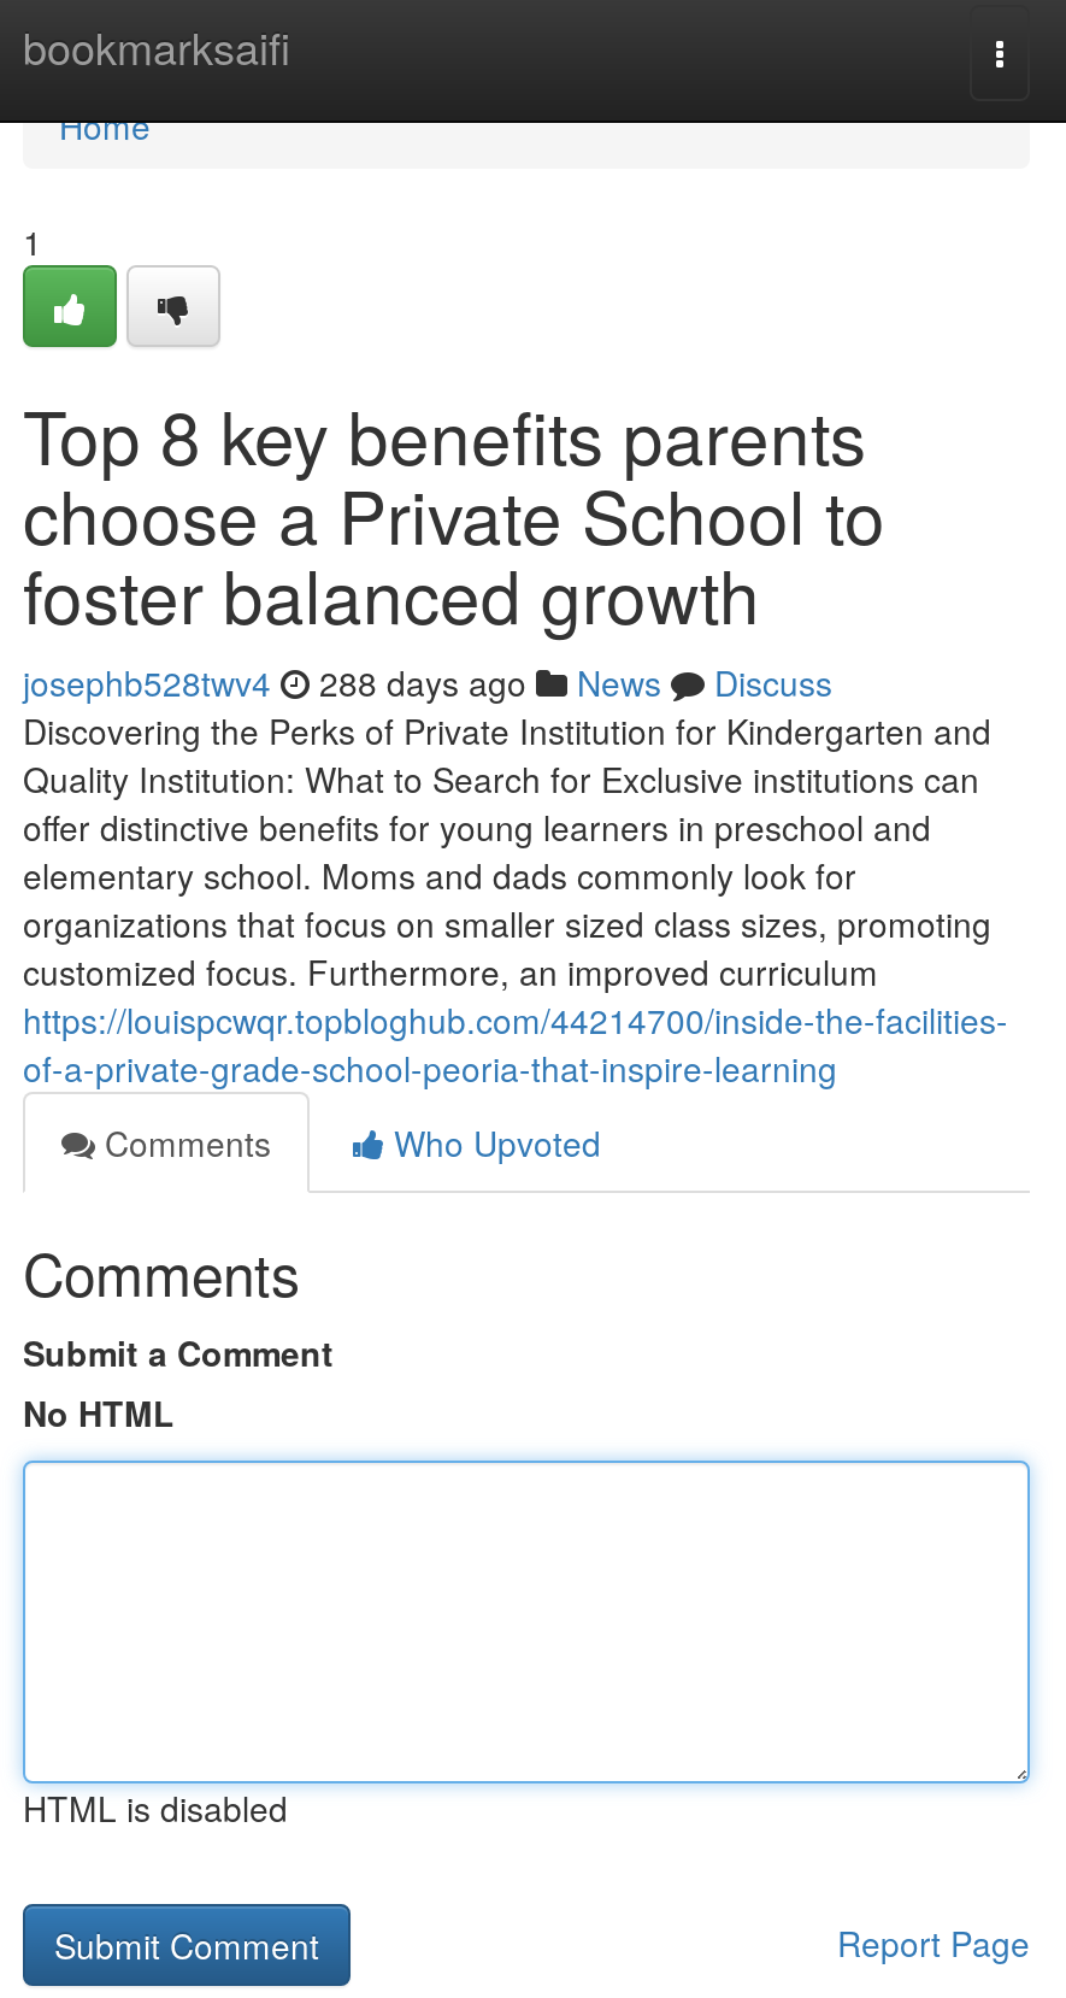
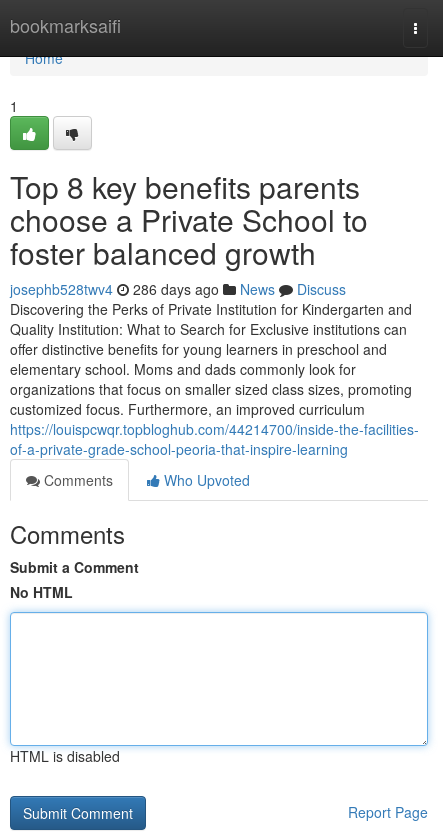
[23,658,832,706] josephb528twv4 288 days ago News Discuss -> [10,279,346,299] josephb528twv4 286 days ago News Discuss

